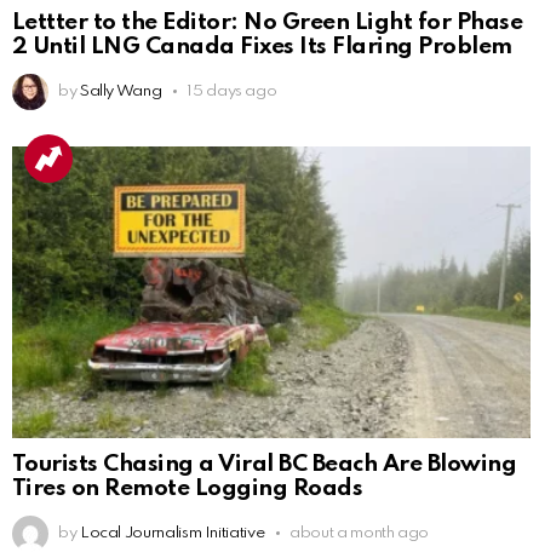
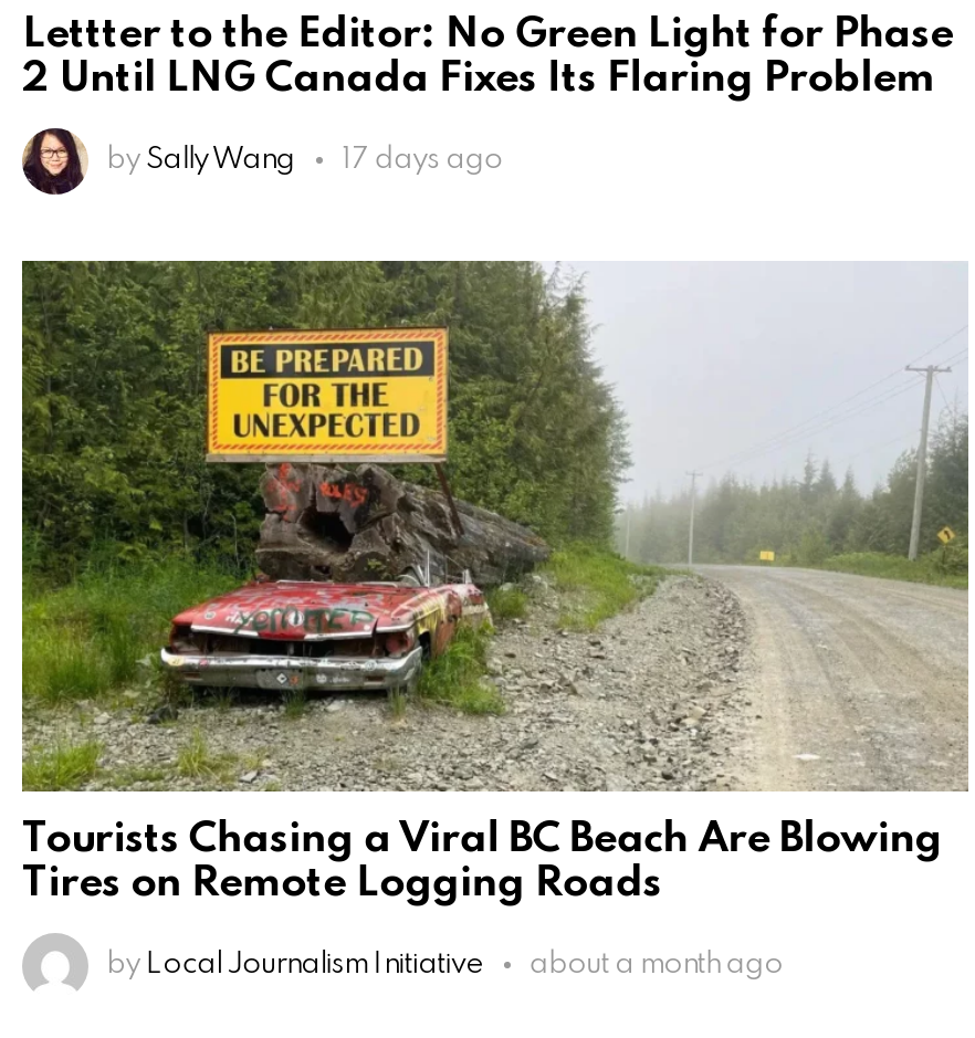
[58,83,277,99] by Sally Wang 15 days ago -> [106,145,503,174] by Sally Wang 17 days ago
[24,133,74,184] [image] -> [46,239,133,325] [image]

